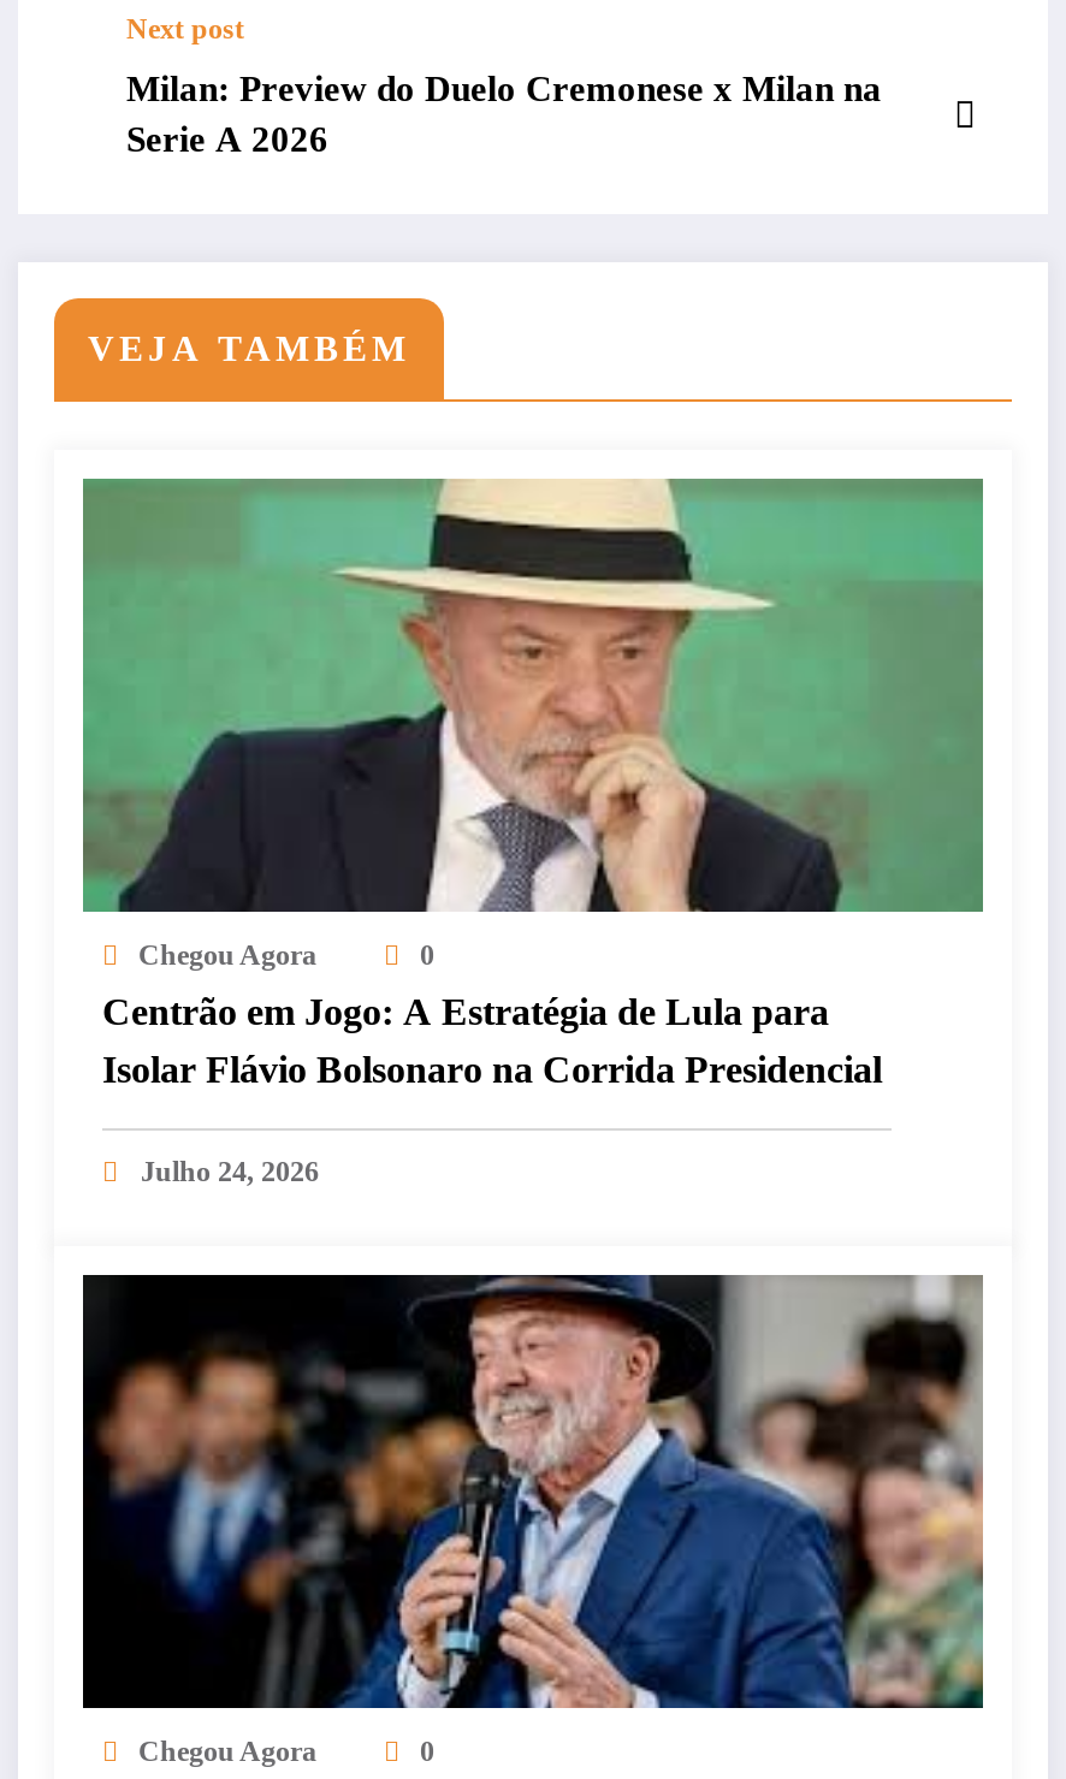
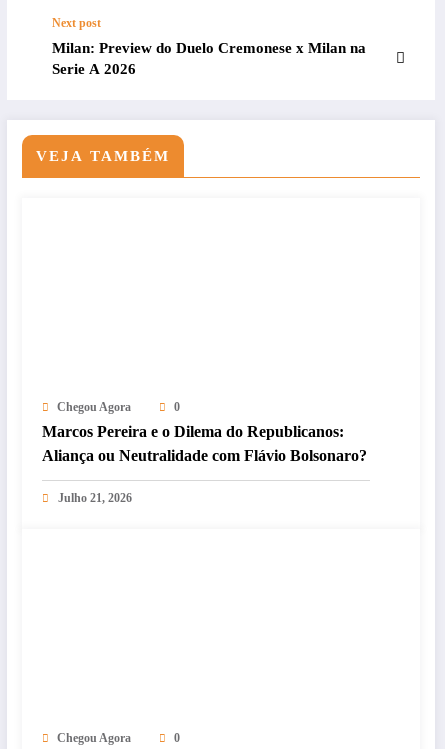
[81,478,985,915] [image] -> none
[102,991,882,1090] Centrão em Jogo: A Estratégia de Lula para | Isolar Flávio Bolsonaro na Corrida Presidencial -> [42,423,367,464] Marcos Pereira e o Dilema do Republicanos: | Aliança ou Neutralidade com Flávio Bolsonaro?
[141,1155,319,1189] Julho 24, 2026 -> [58,491,132,505] Julho 21, 2026
[81,1271,985,1712] [image] -> none

